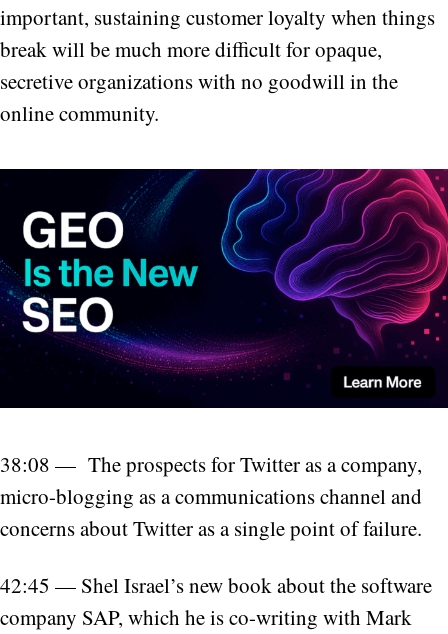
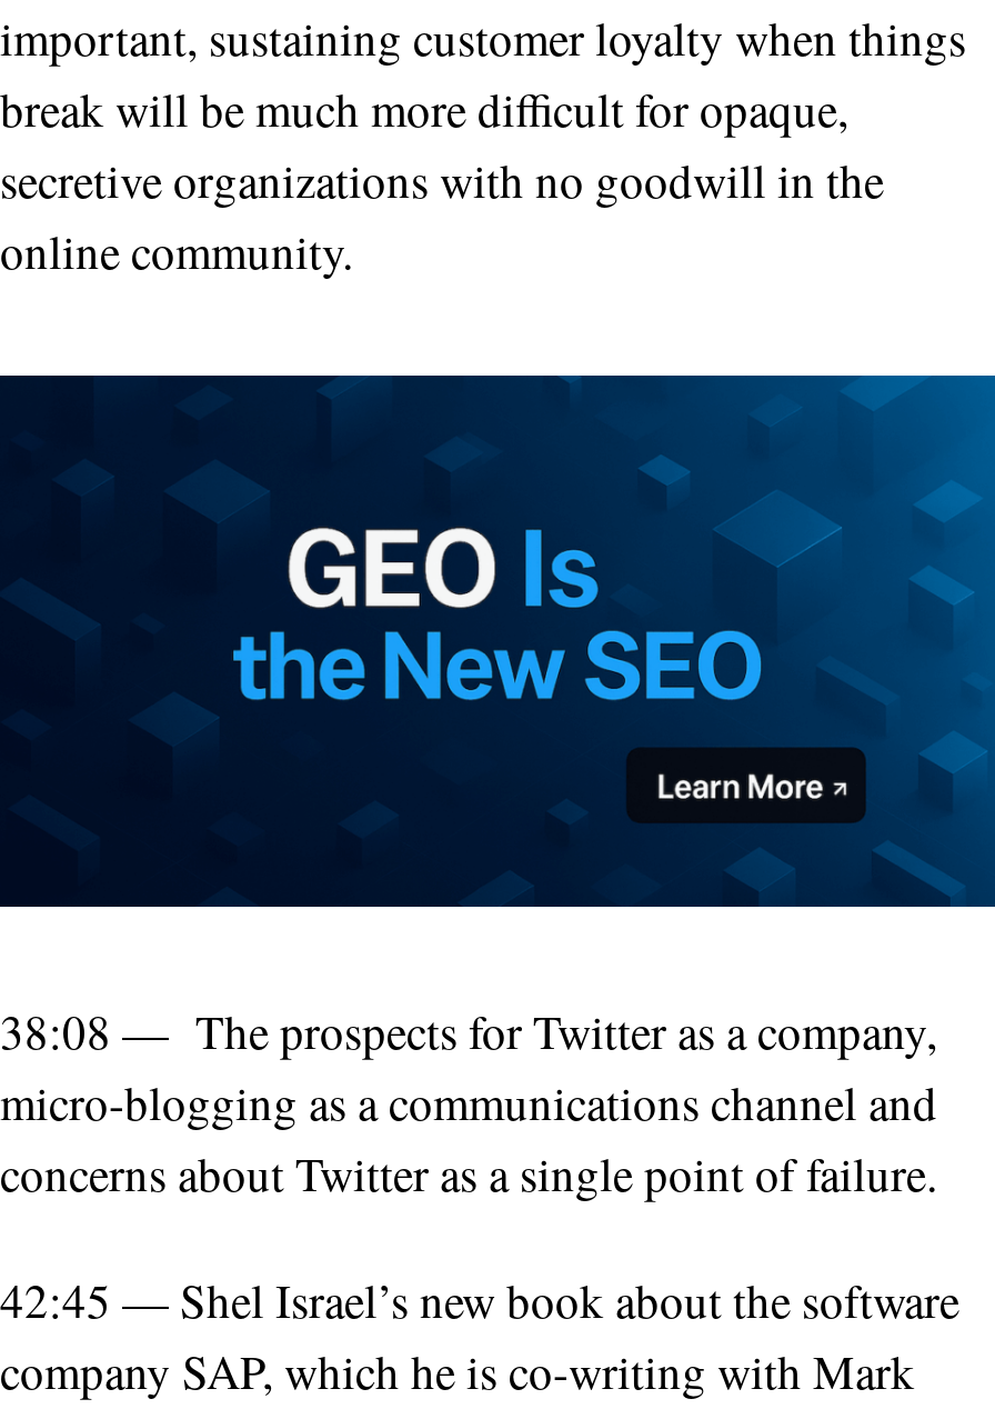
[3,168,445,408] [image] -> [7,373,988,907] [image]

